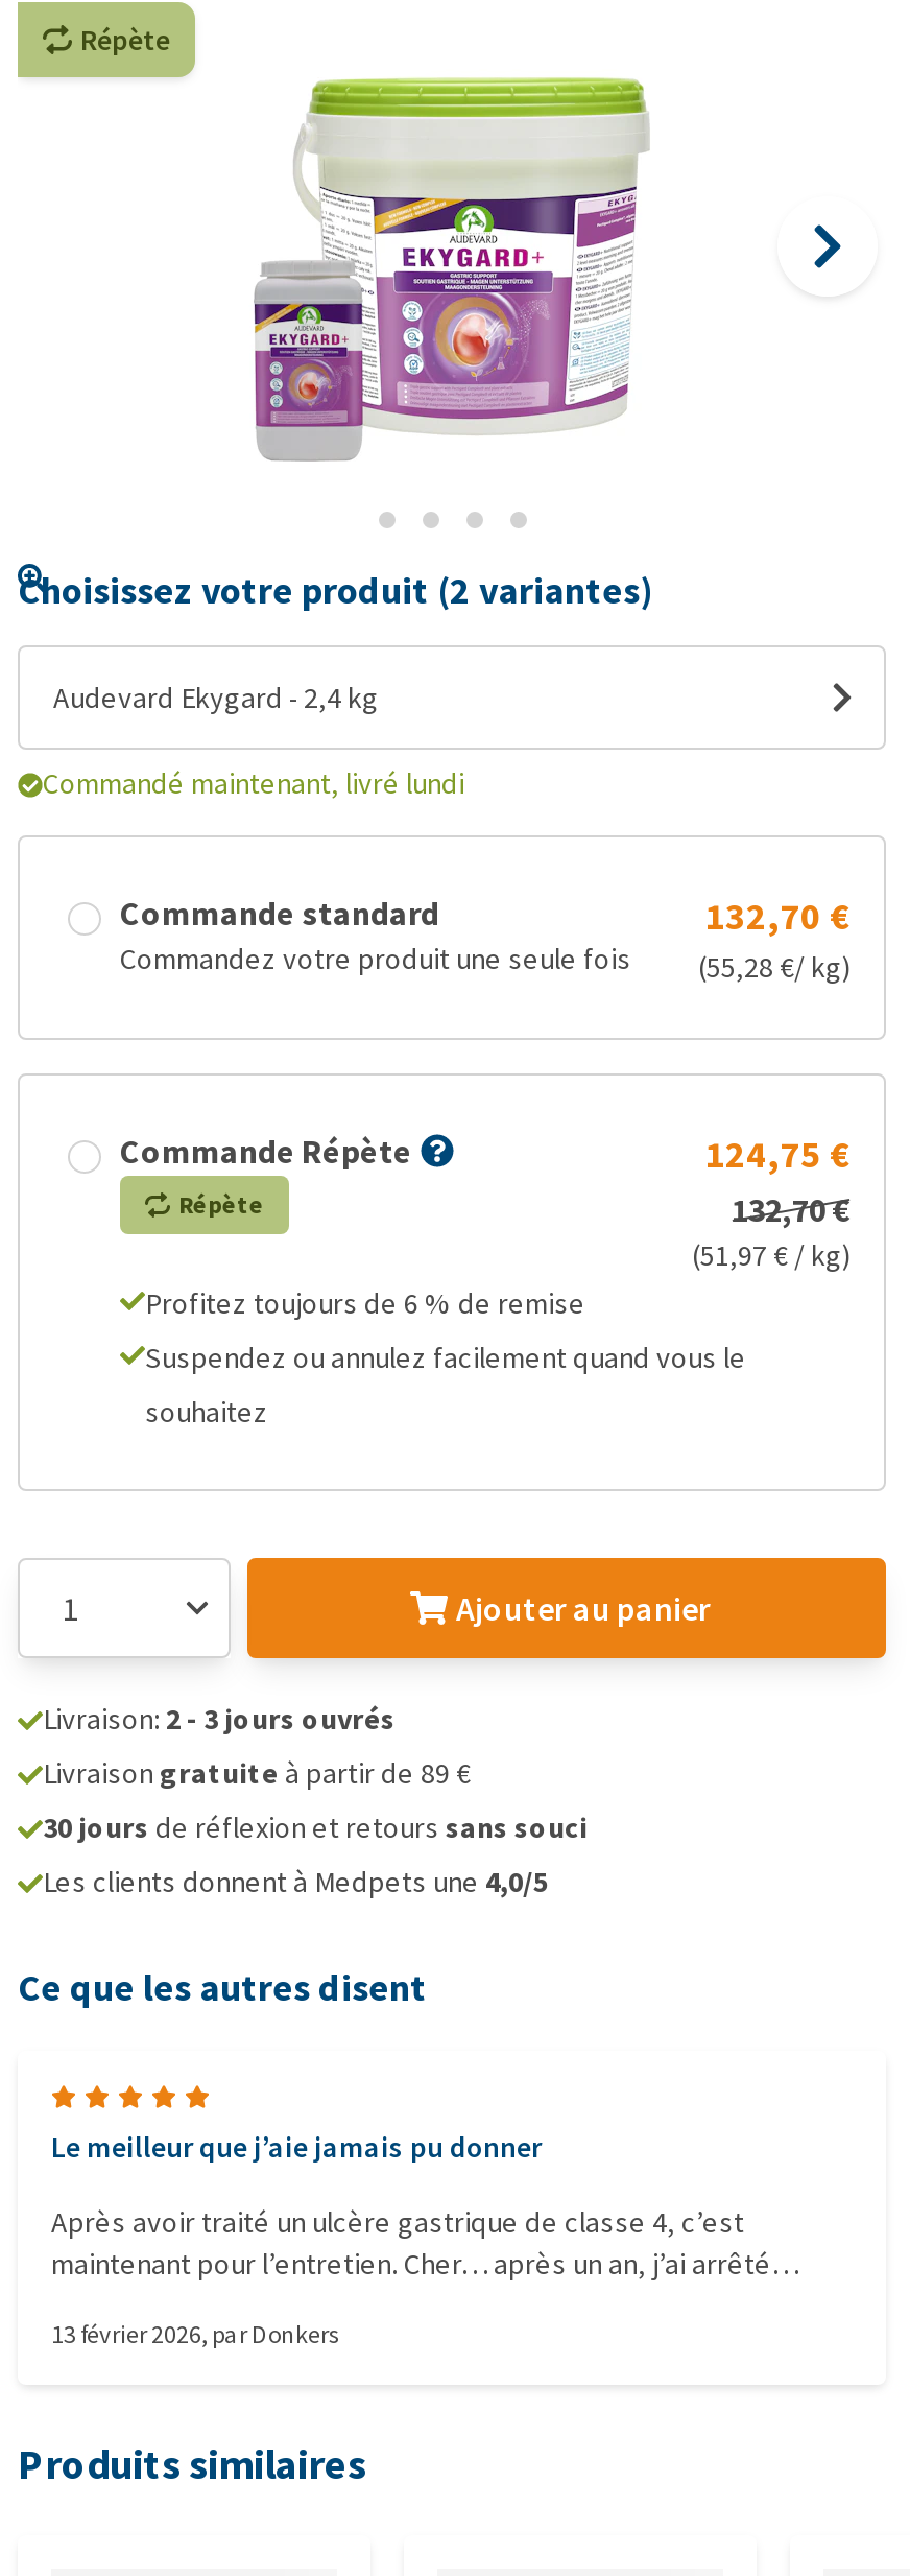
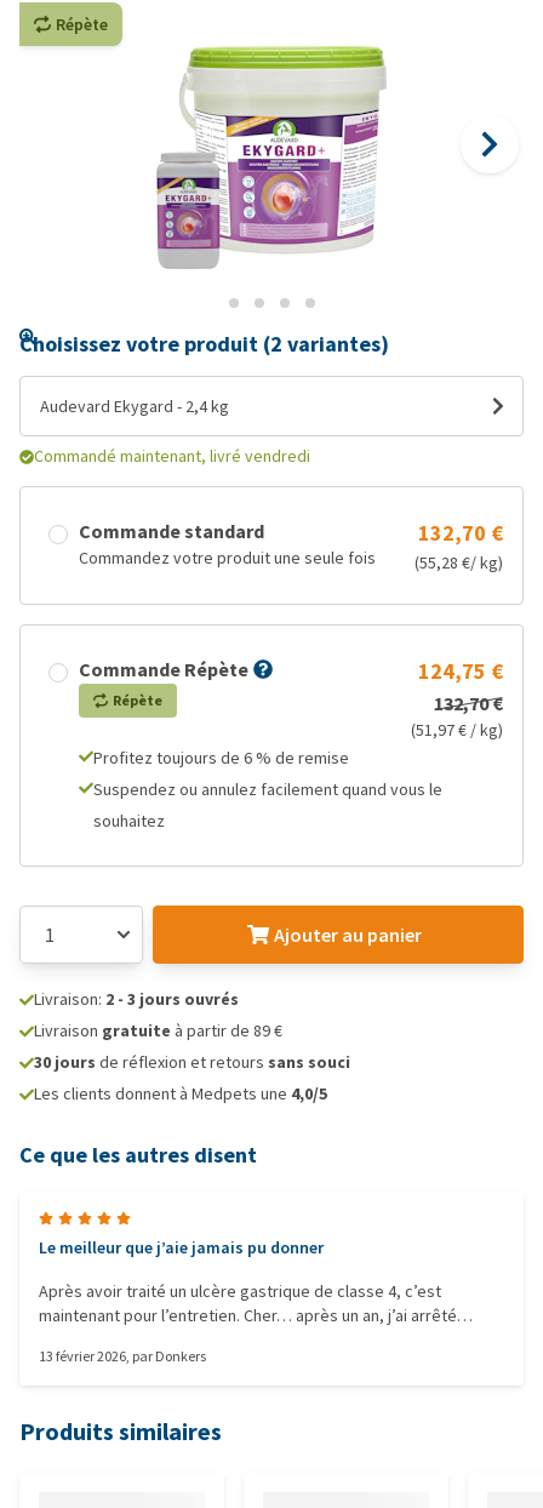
[43,764,464,802] Commandé maintenant, livré lundi -> [34,445,310,467] Commandé maintenant, livré vendredi

